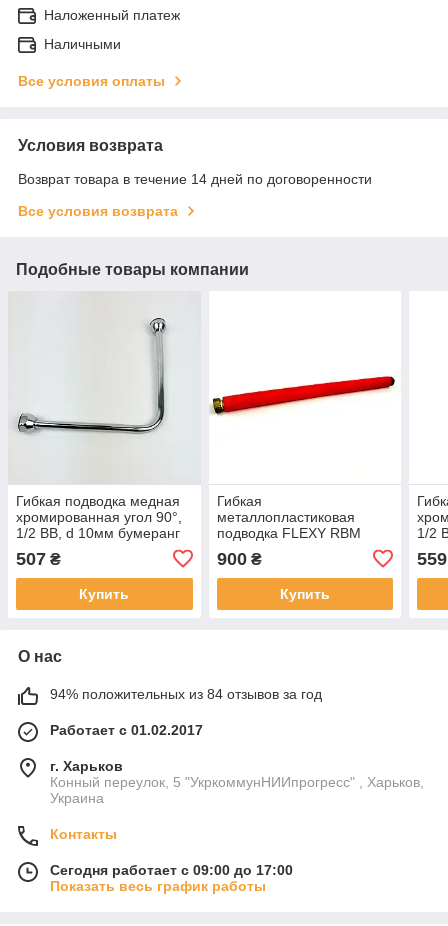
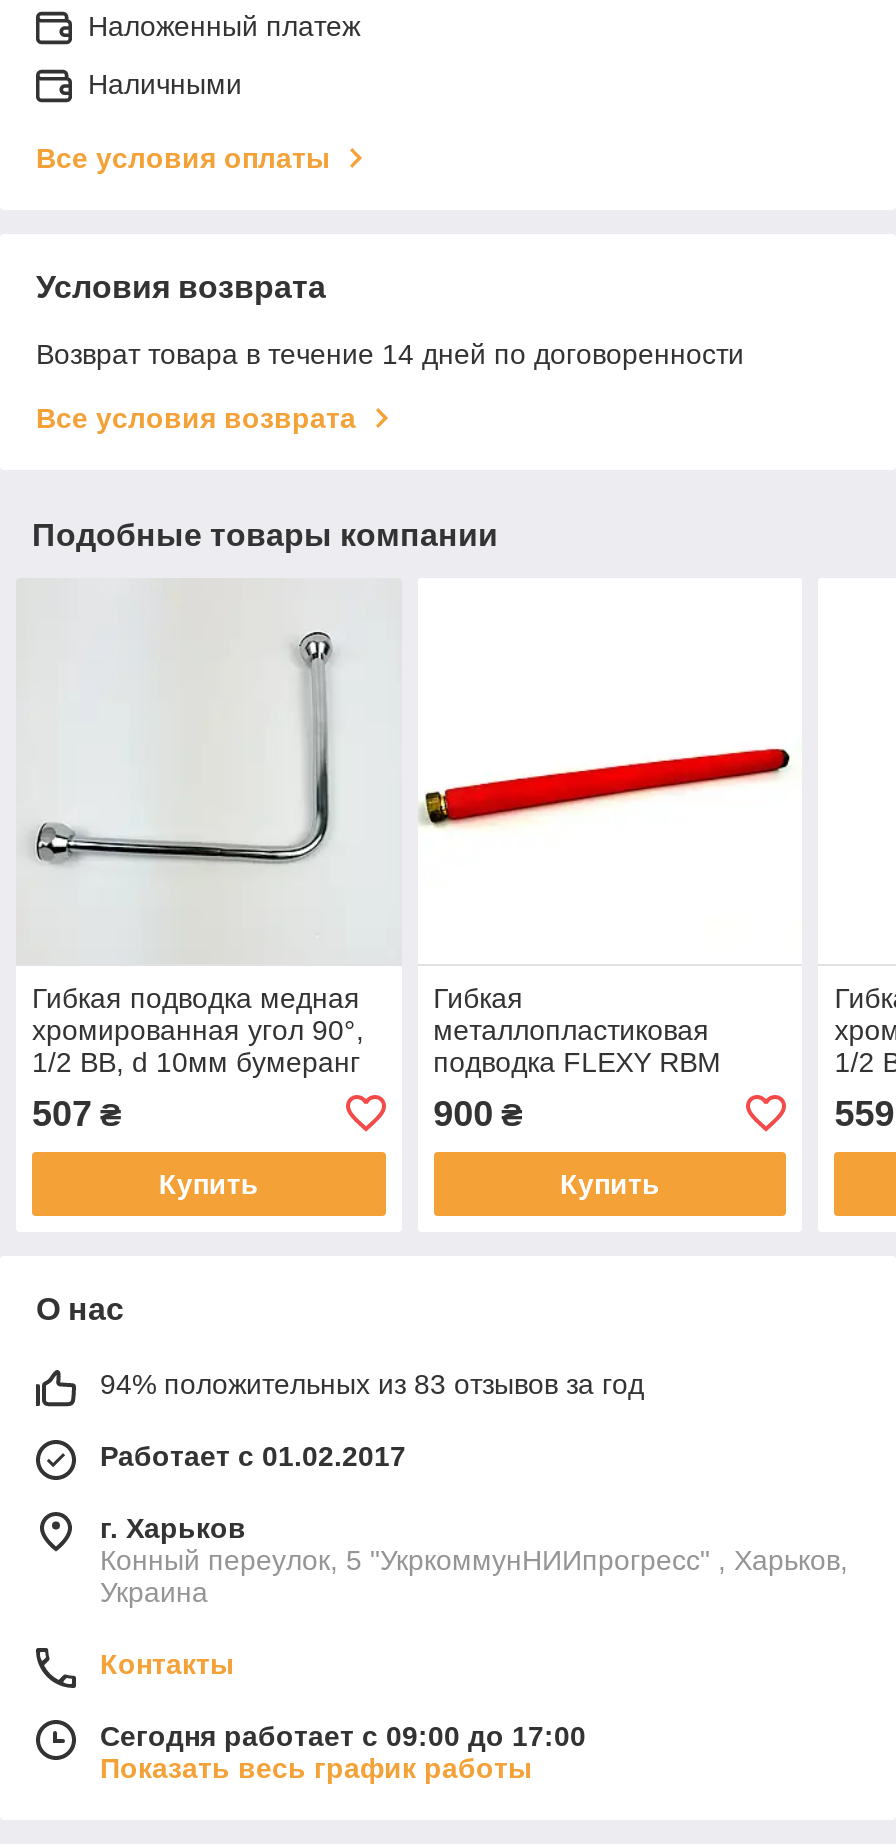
[50,686,322,702] 94% положительных из 84 отзывов за год -> [100,1367,644,1399] 94% положительных из 83 отзывов за год

